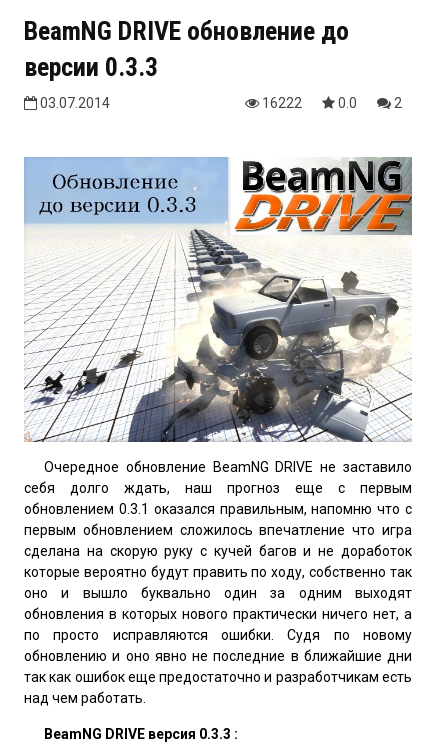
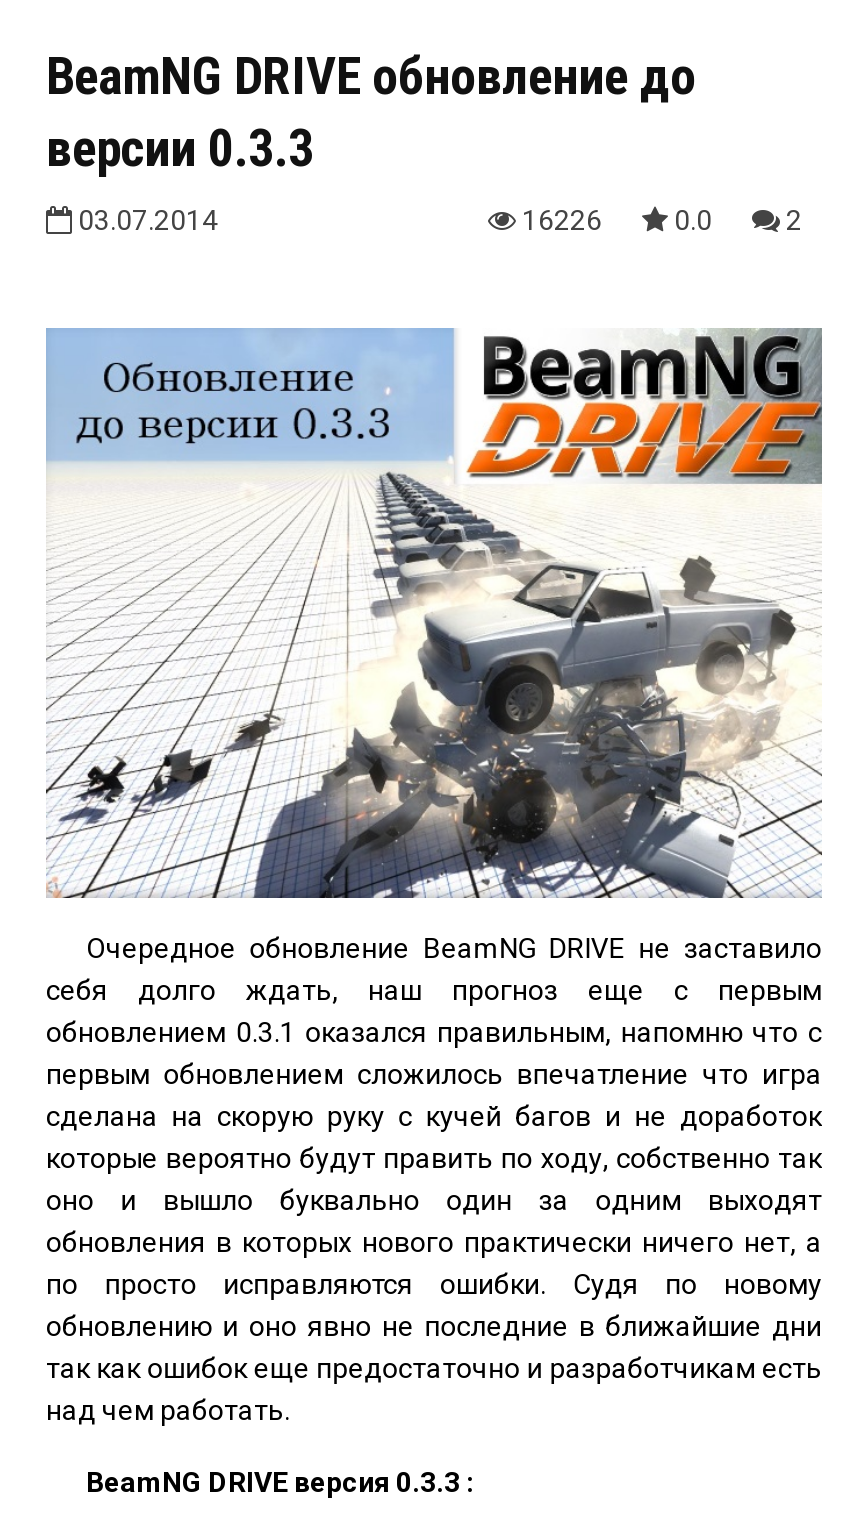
[259,95,302,111] 16222 -> [516,205,602,237] 16226

